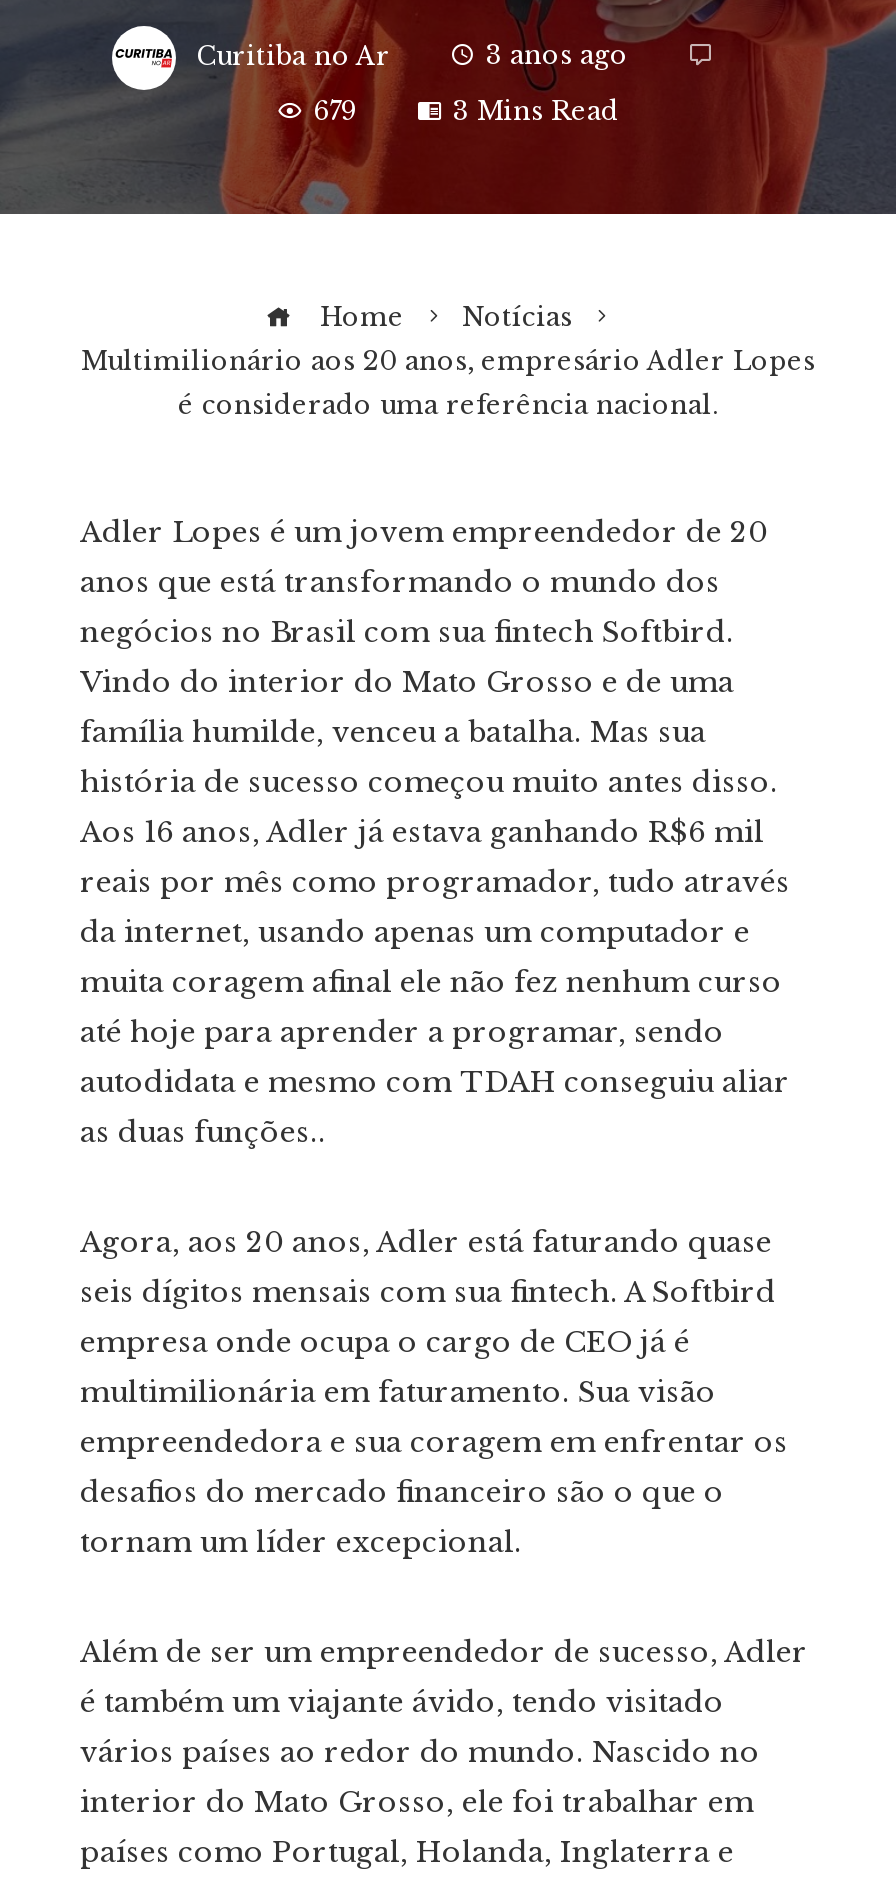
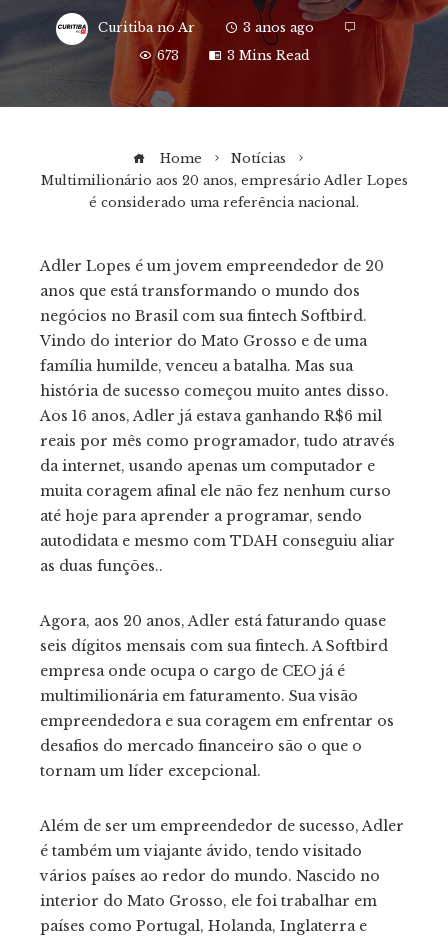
[313,96,357,126] 679 -> [156,48,178,63] 673

